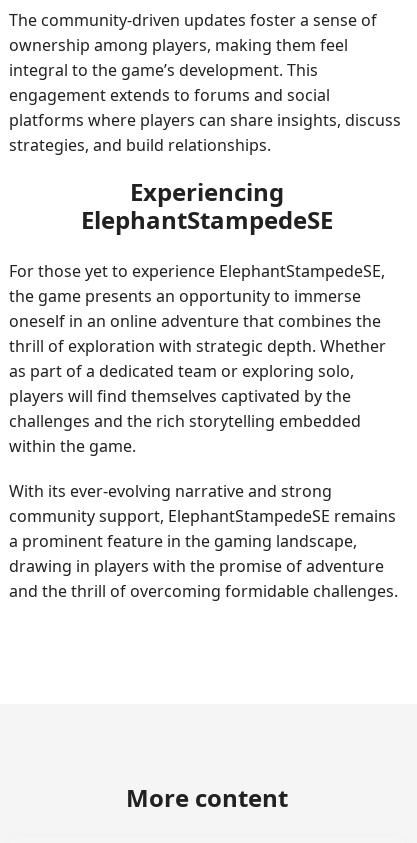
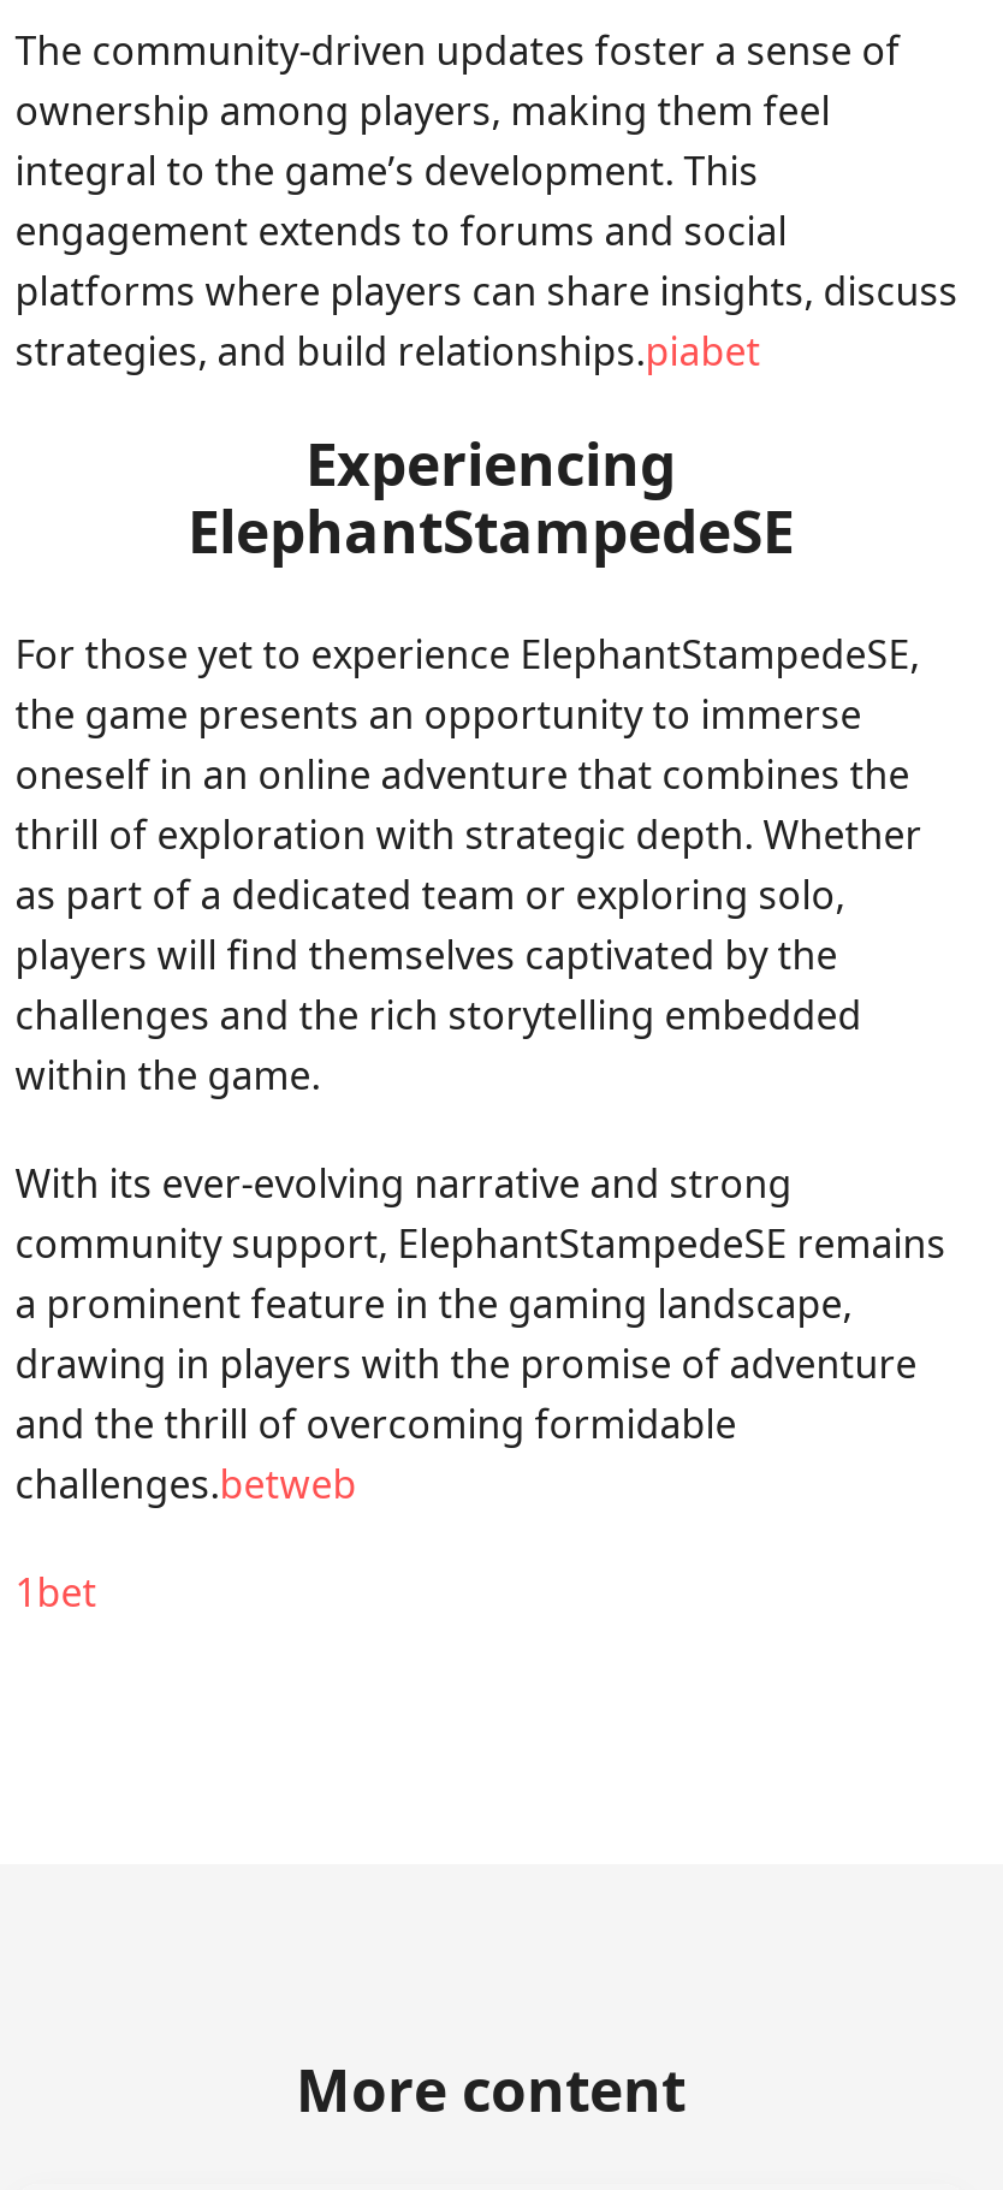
[9,134,271,156] strategies, and build relationships. -> [15,325,761,378] strategies, and build relationships.piabet
[9,580,398,602] and the thrill of overcoming formidable challenges. -> [15,1397,736,1619] and the thrill of overcoming formidable | challenges.betweb | 1bet

